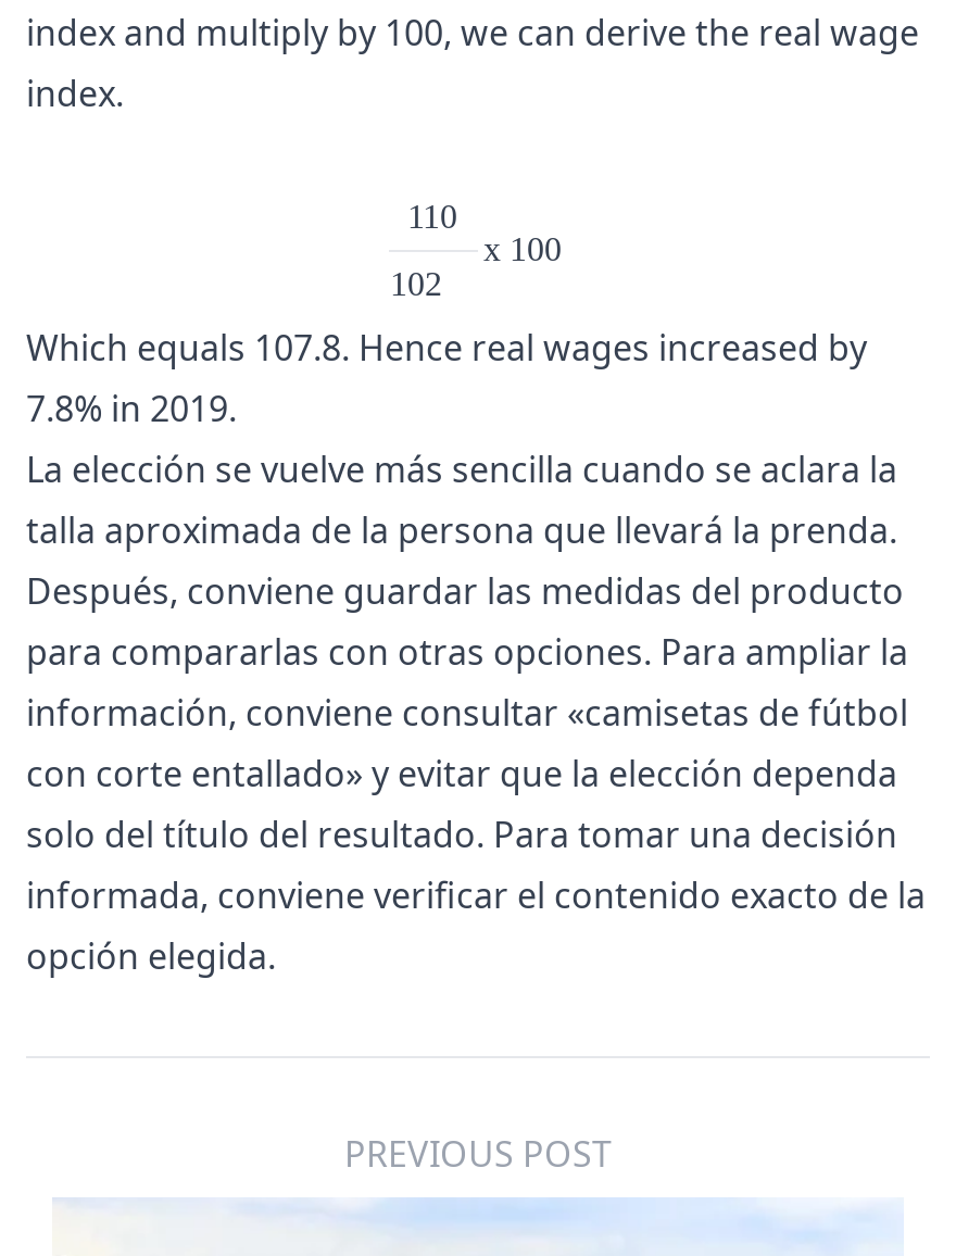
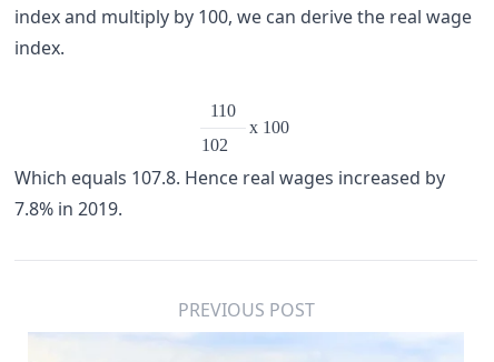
[26,445,926,980] La elección se vuelve más sencilla cuando se aclara la | talla aproximada de la persona que llevará la prenda. | Después, conviene guardar las medidas del producto | para compararlas con otras opciones. Para ampliar la | información, conviene consultar «camisetas de fútbol | con corte entallado» y evitar que la elección dependa | solo del título del resultado. Para tomar una decisión | informada, conviene verificar el contenido exacto de la | opción elegida. -> none

